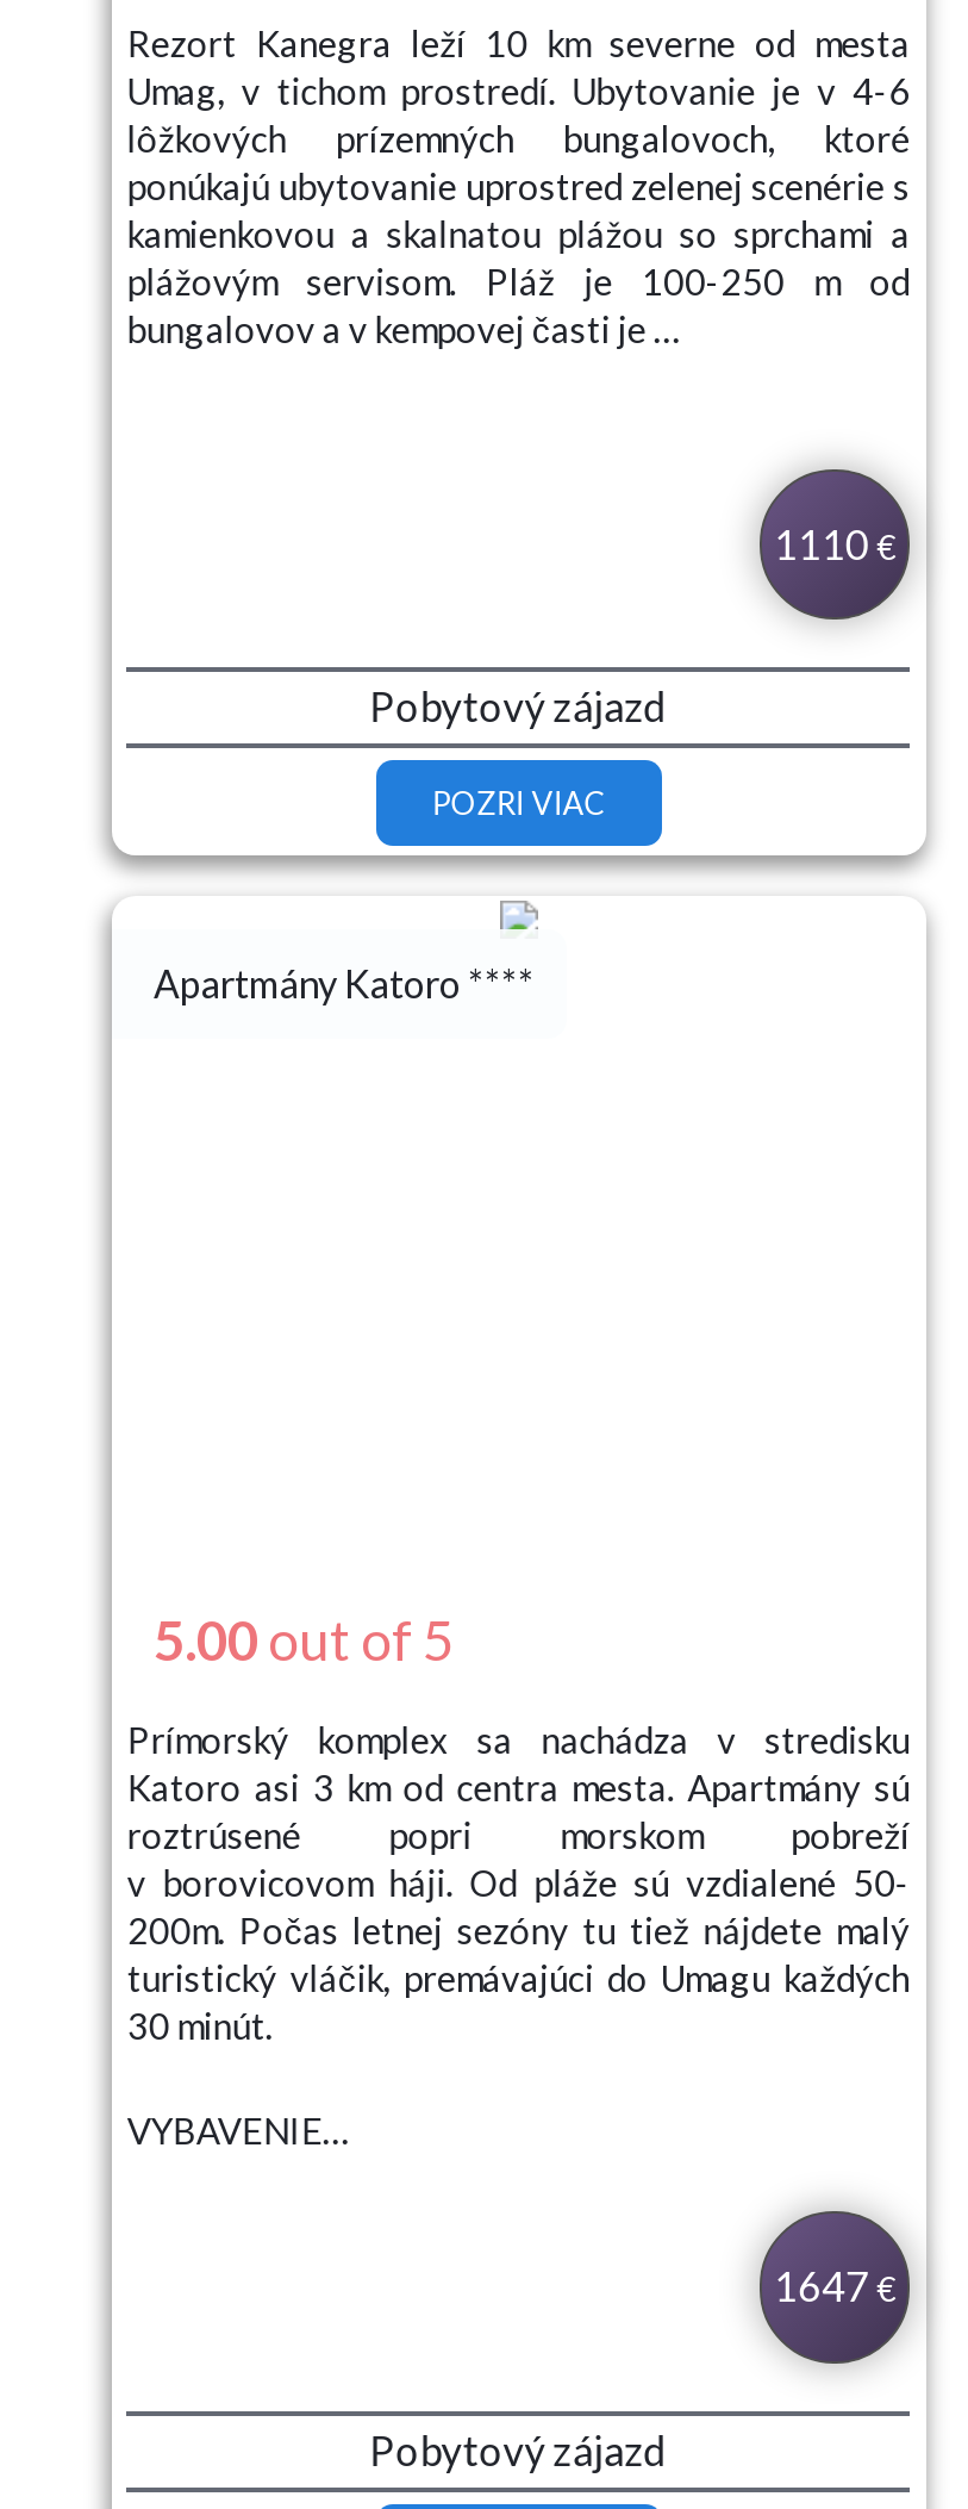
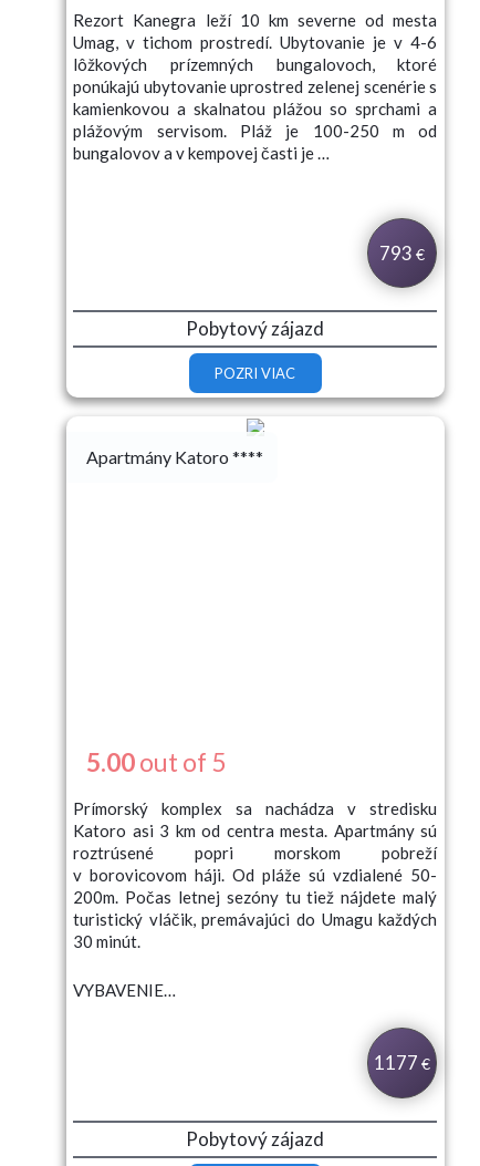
[773,519,895,569] 1110 € -> [379,241,424,265] 793 €
[773,2262,895,2312] 1647 € -> [374,1051,430,1074] 1177 €

